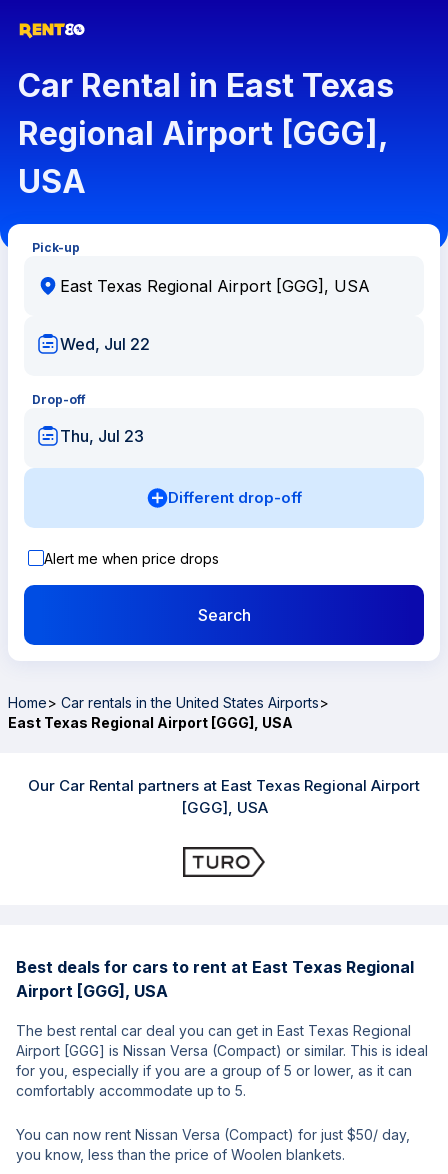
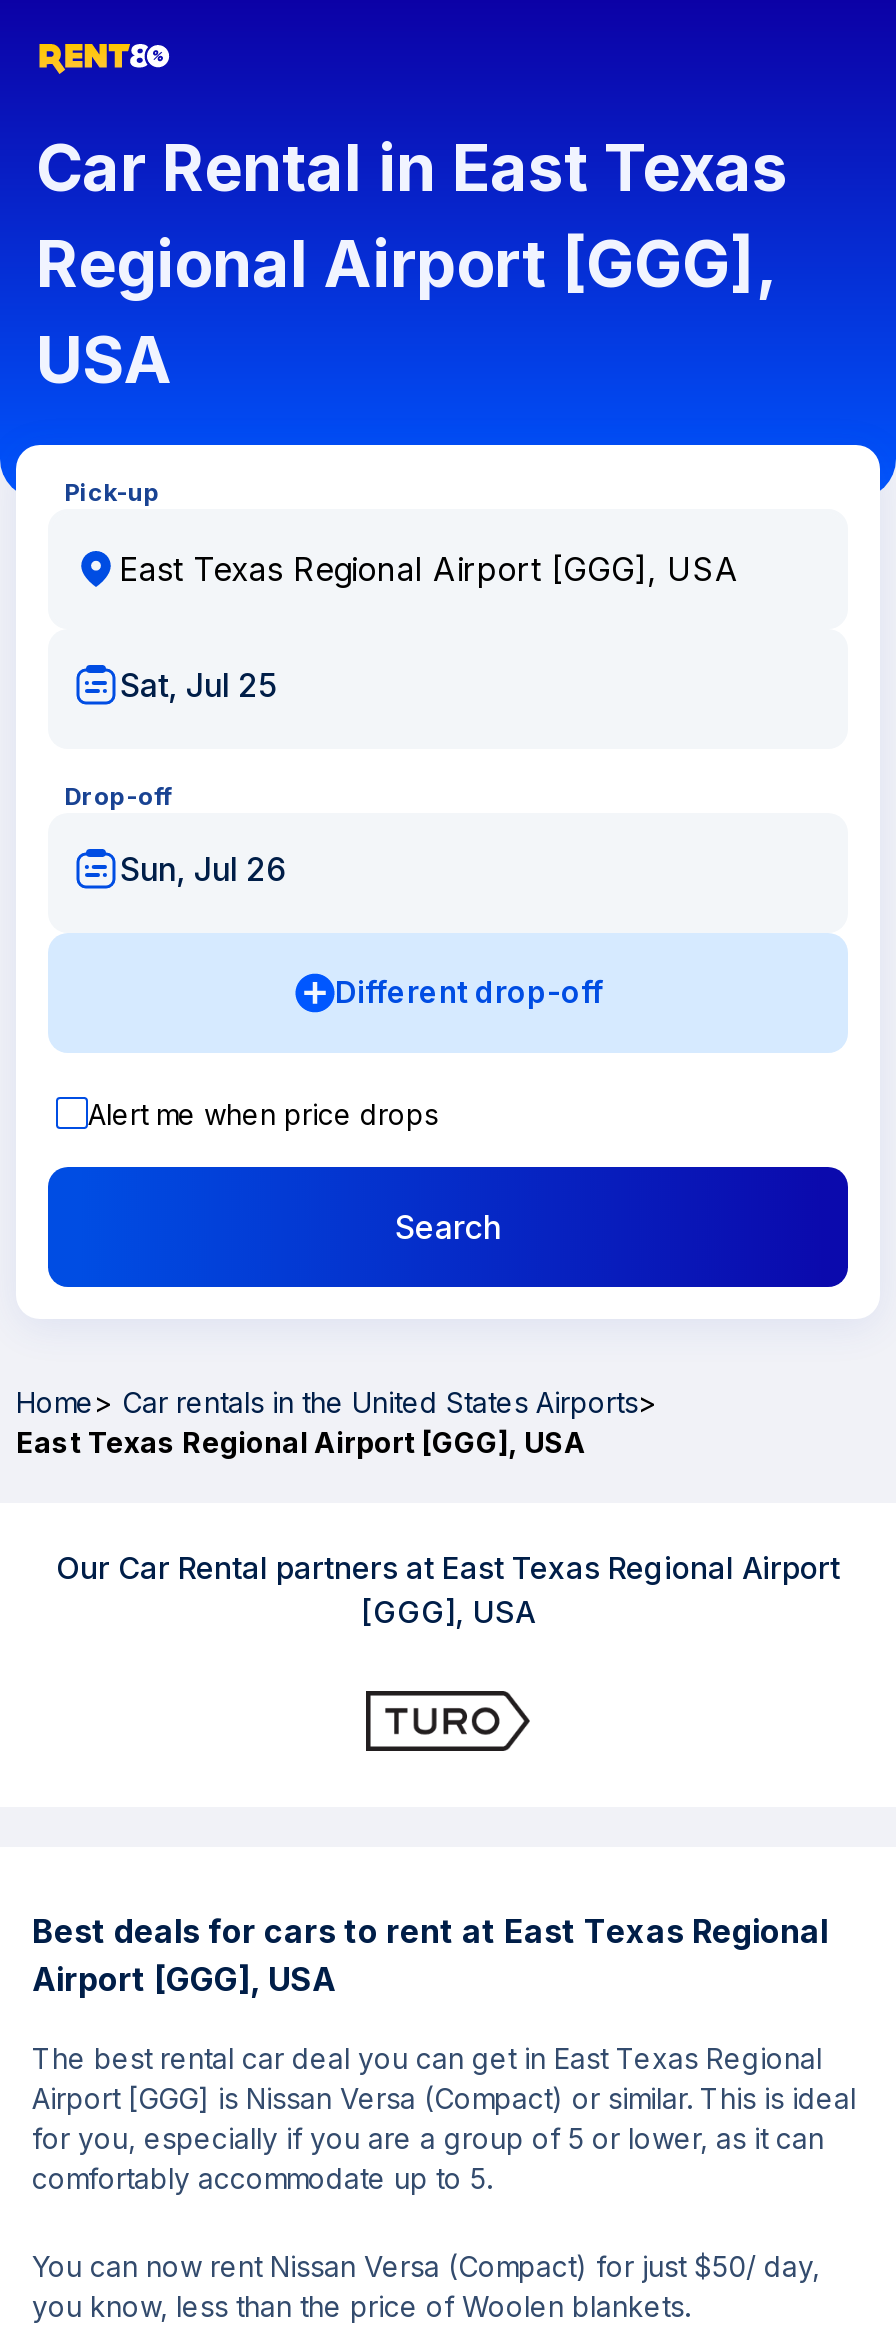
[60,334,150,354] Wed, Jul 22 -> [120,665,278,705] Sat, Jul 25
[60,426,144,446] Thu, Jul 23 -> [120,849,286,889] Sun, Jul 26

